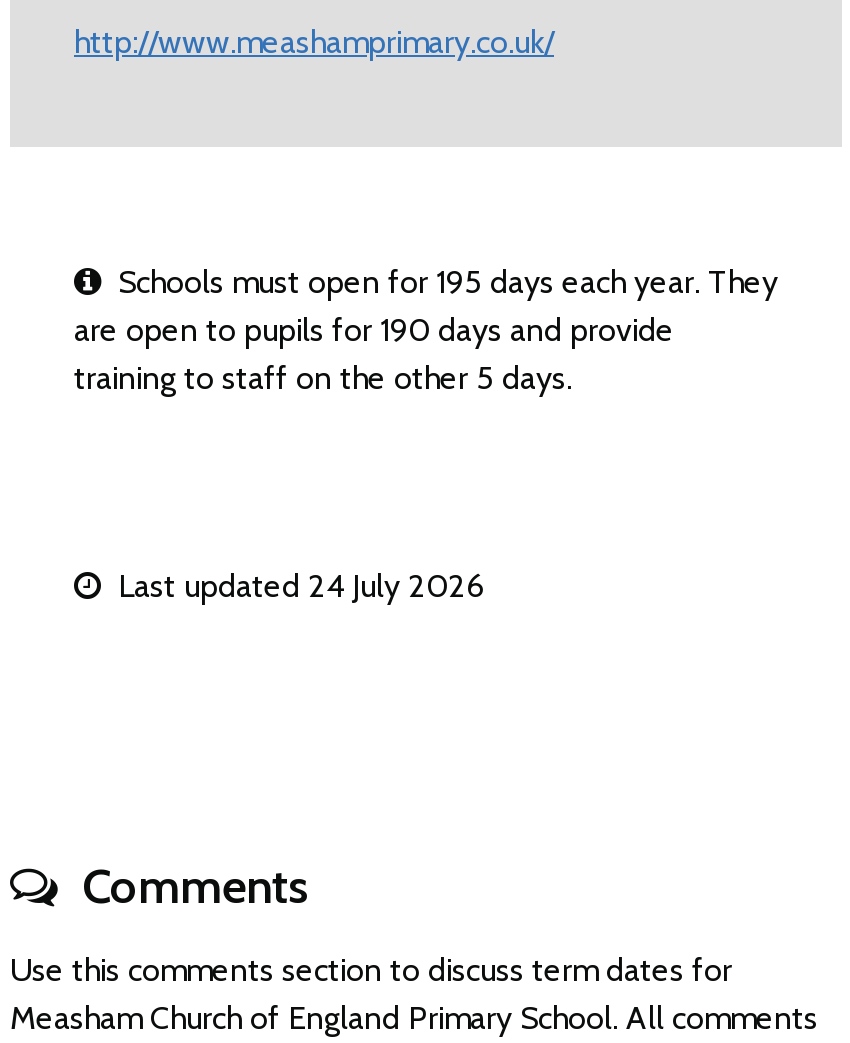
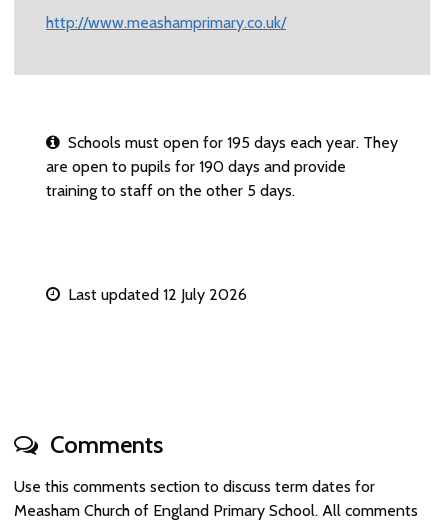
[102,567,484,605] Last updated 24 July 2026 -> [60,285,247,304] Last updated 12 July 2026

